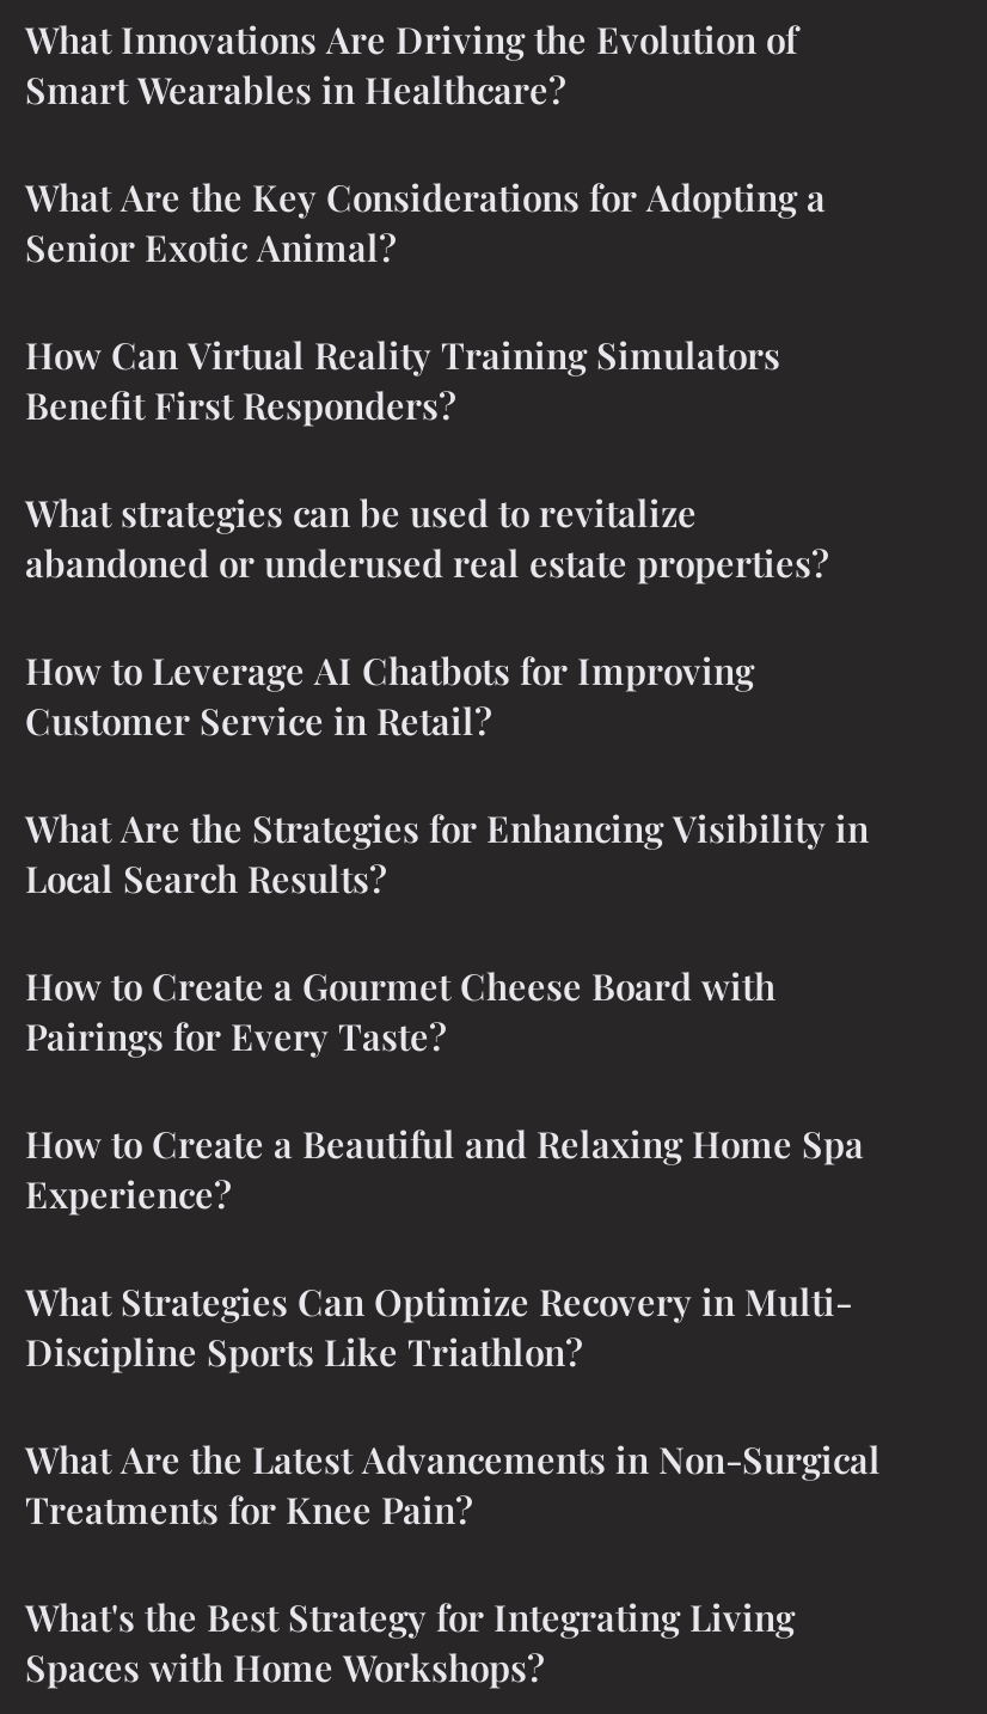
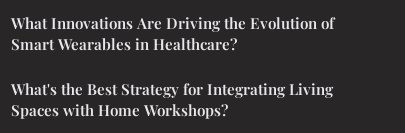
[25,172,881,1533] What Are the Key Considerations for Adopting a | Senior Exotic Animal? | How Can Virtual Reality Training Simulators | Benefit First Responders? | What strategies can be used to revitalize | abandoned or underused real estate properties? | How to Leverage AI Chatbots for Improving | Customer Service in Retail? | What Are the Strategies for Enhancing Visibility in | Local Search Results? | How to Create a Gourmet Cheese Board with | Pairings for Every Taste? | How to Create a Beautiful and Relaxing Home Spa | Experience? | What Strategies Can Optimize Recovery in Multi- | Discipline Sports Like Triathlon? | What Are the Latest Advancements in Non-Surgical | Treatments for Knee Pain? -> none

